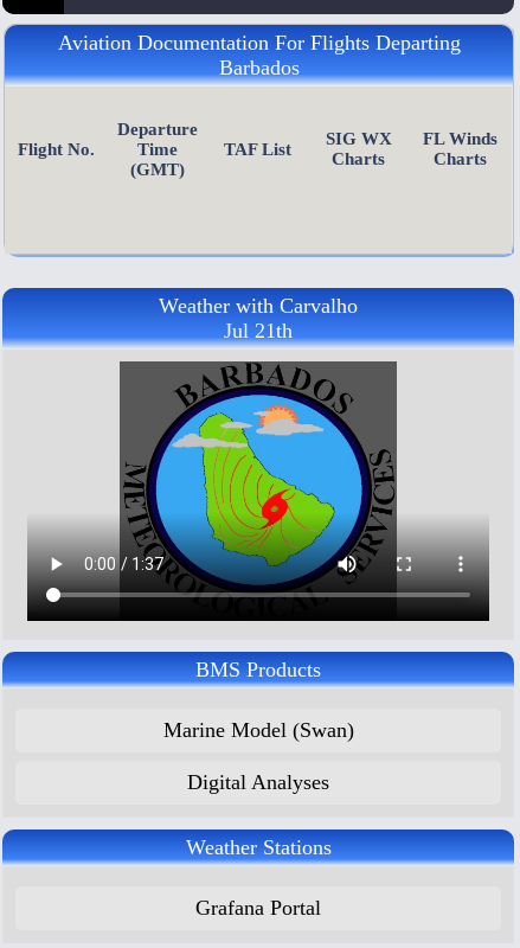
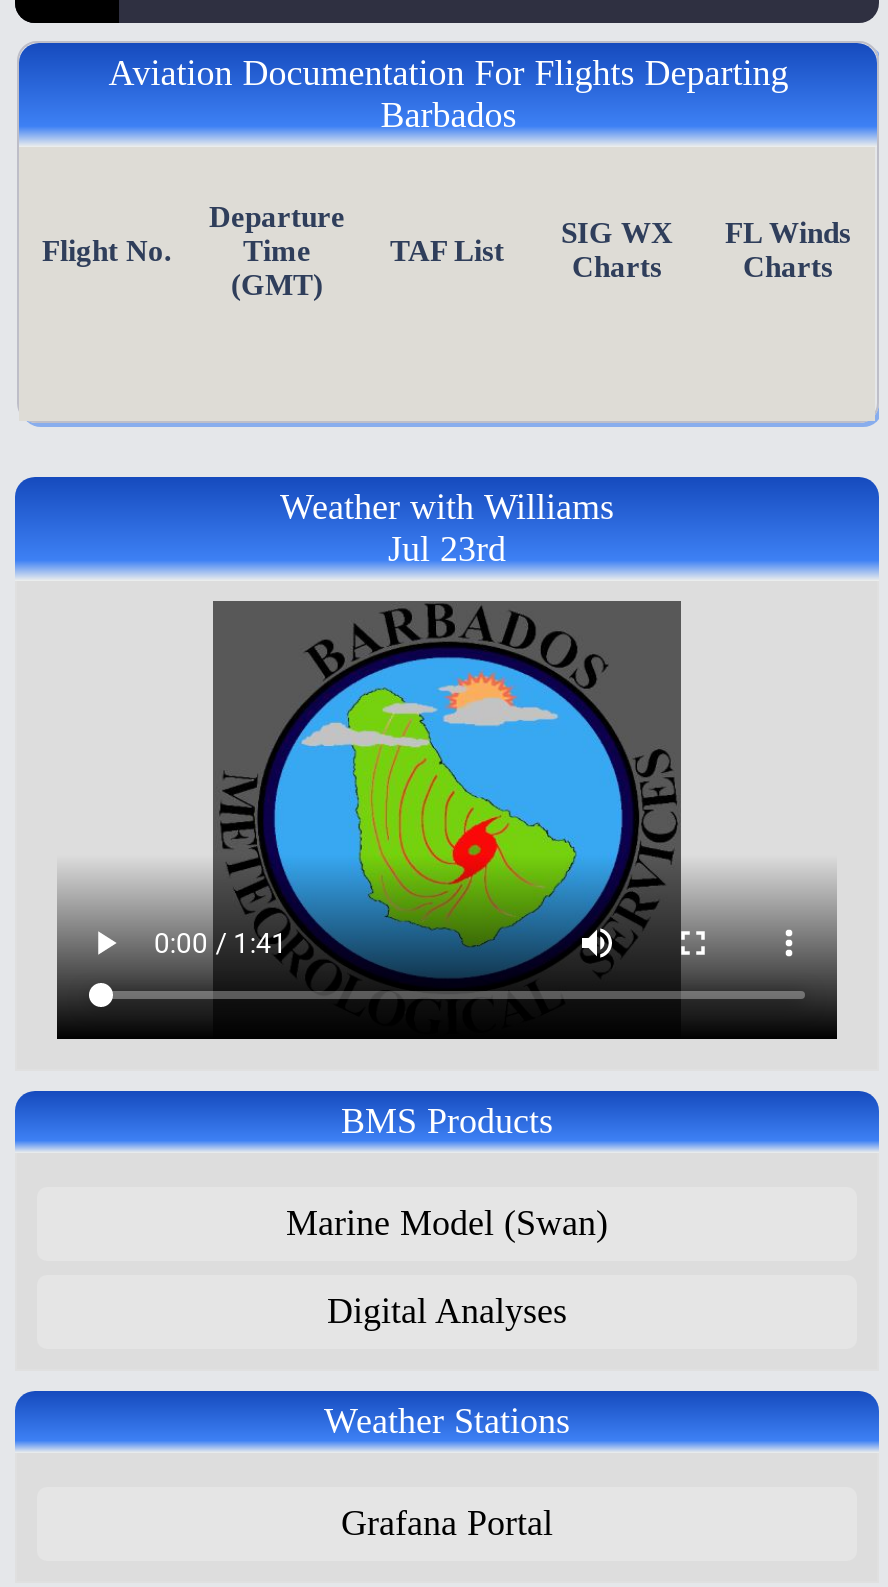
[159,294,358,317] Weather with Carvalho -> [280,488,614,528] Weather with Williams
[224,319,293,342] Jul 21th -> [388,530,506,570] Jul 23rd

